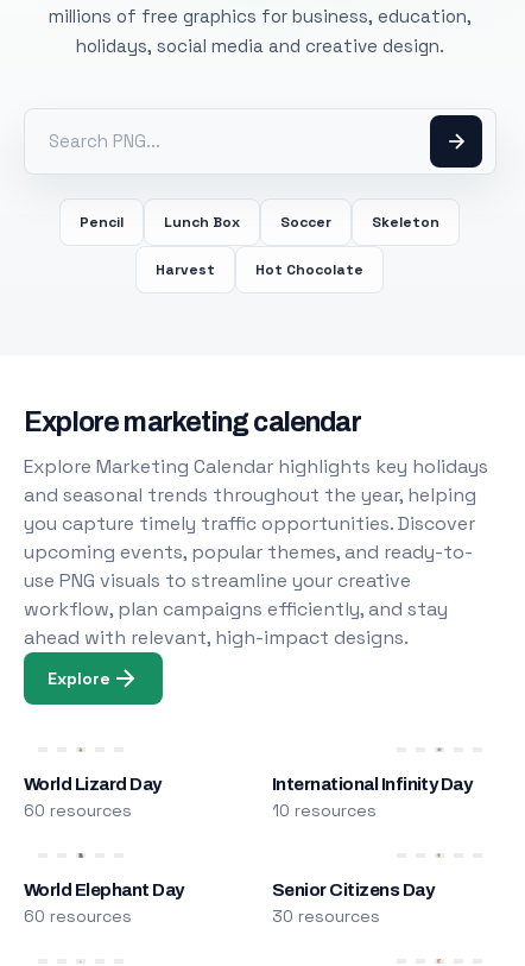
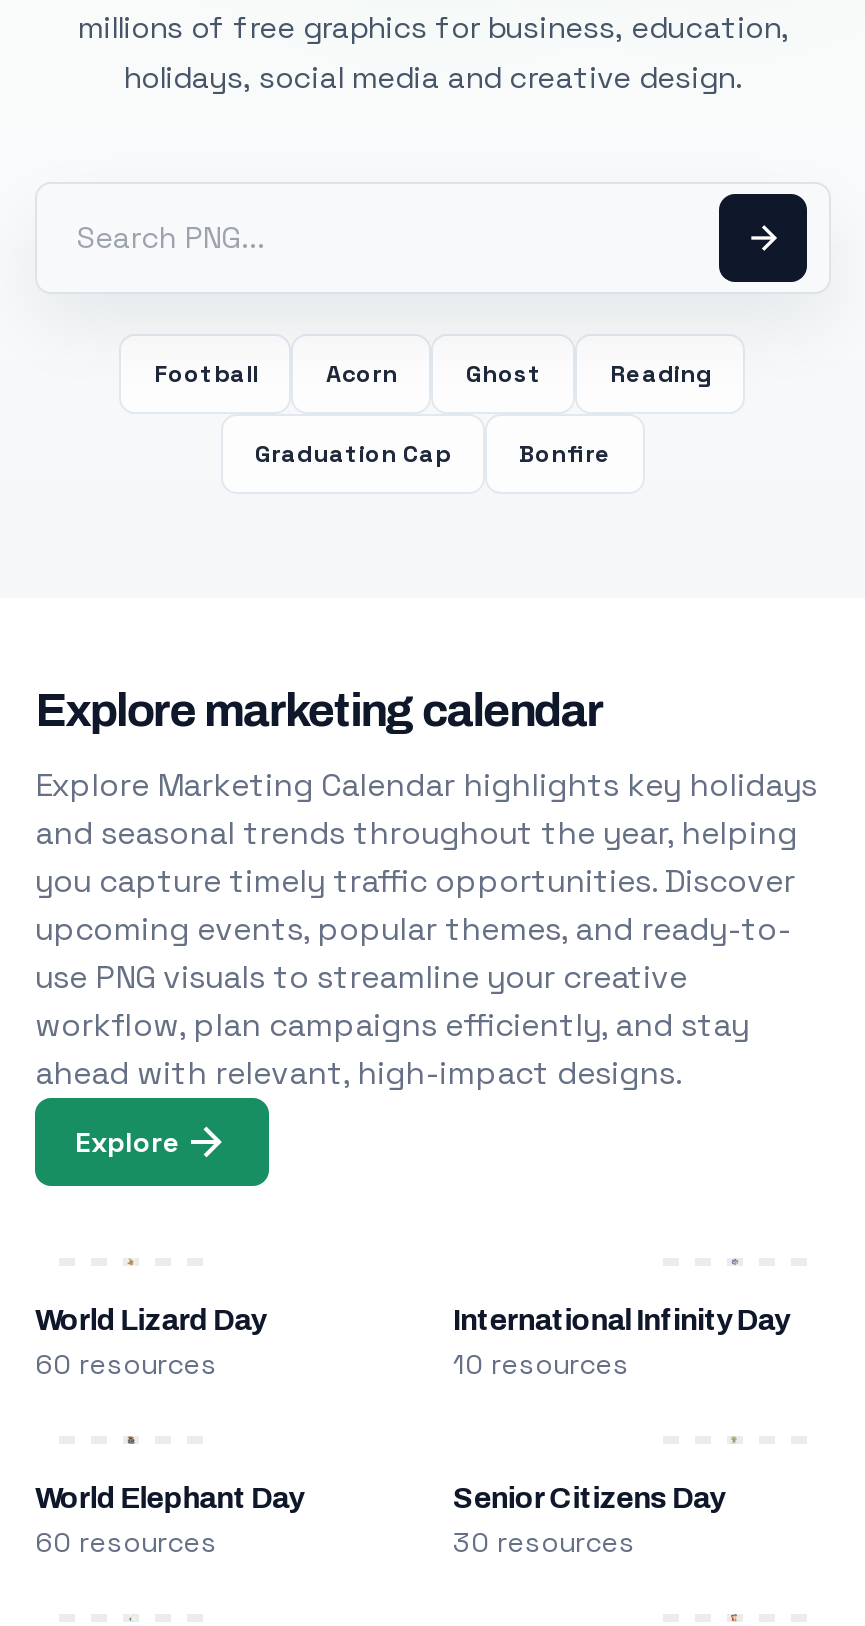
[80,213,440,232] Pencil | Lunch Box | Soccer | Skeleton -> [154,358,712,390] Football | Acorn | Ghost | Reading
[156,260,364,279] Harvest | Hot Chocolate -> [255,438,611,470] Graduation Cap | Bonfire

